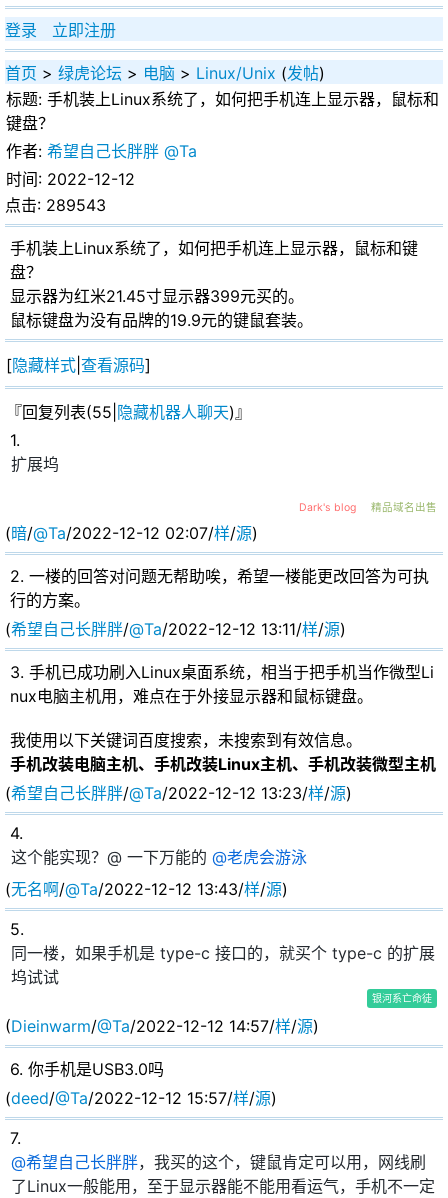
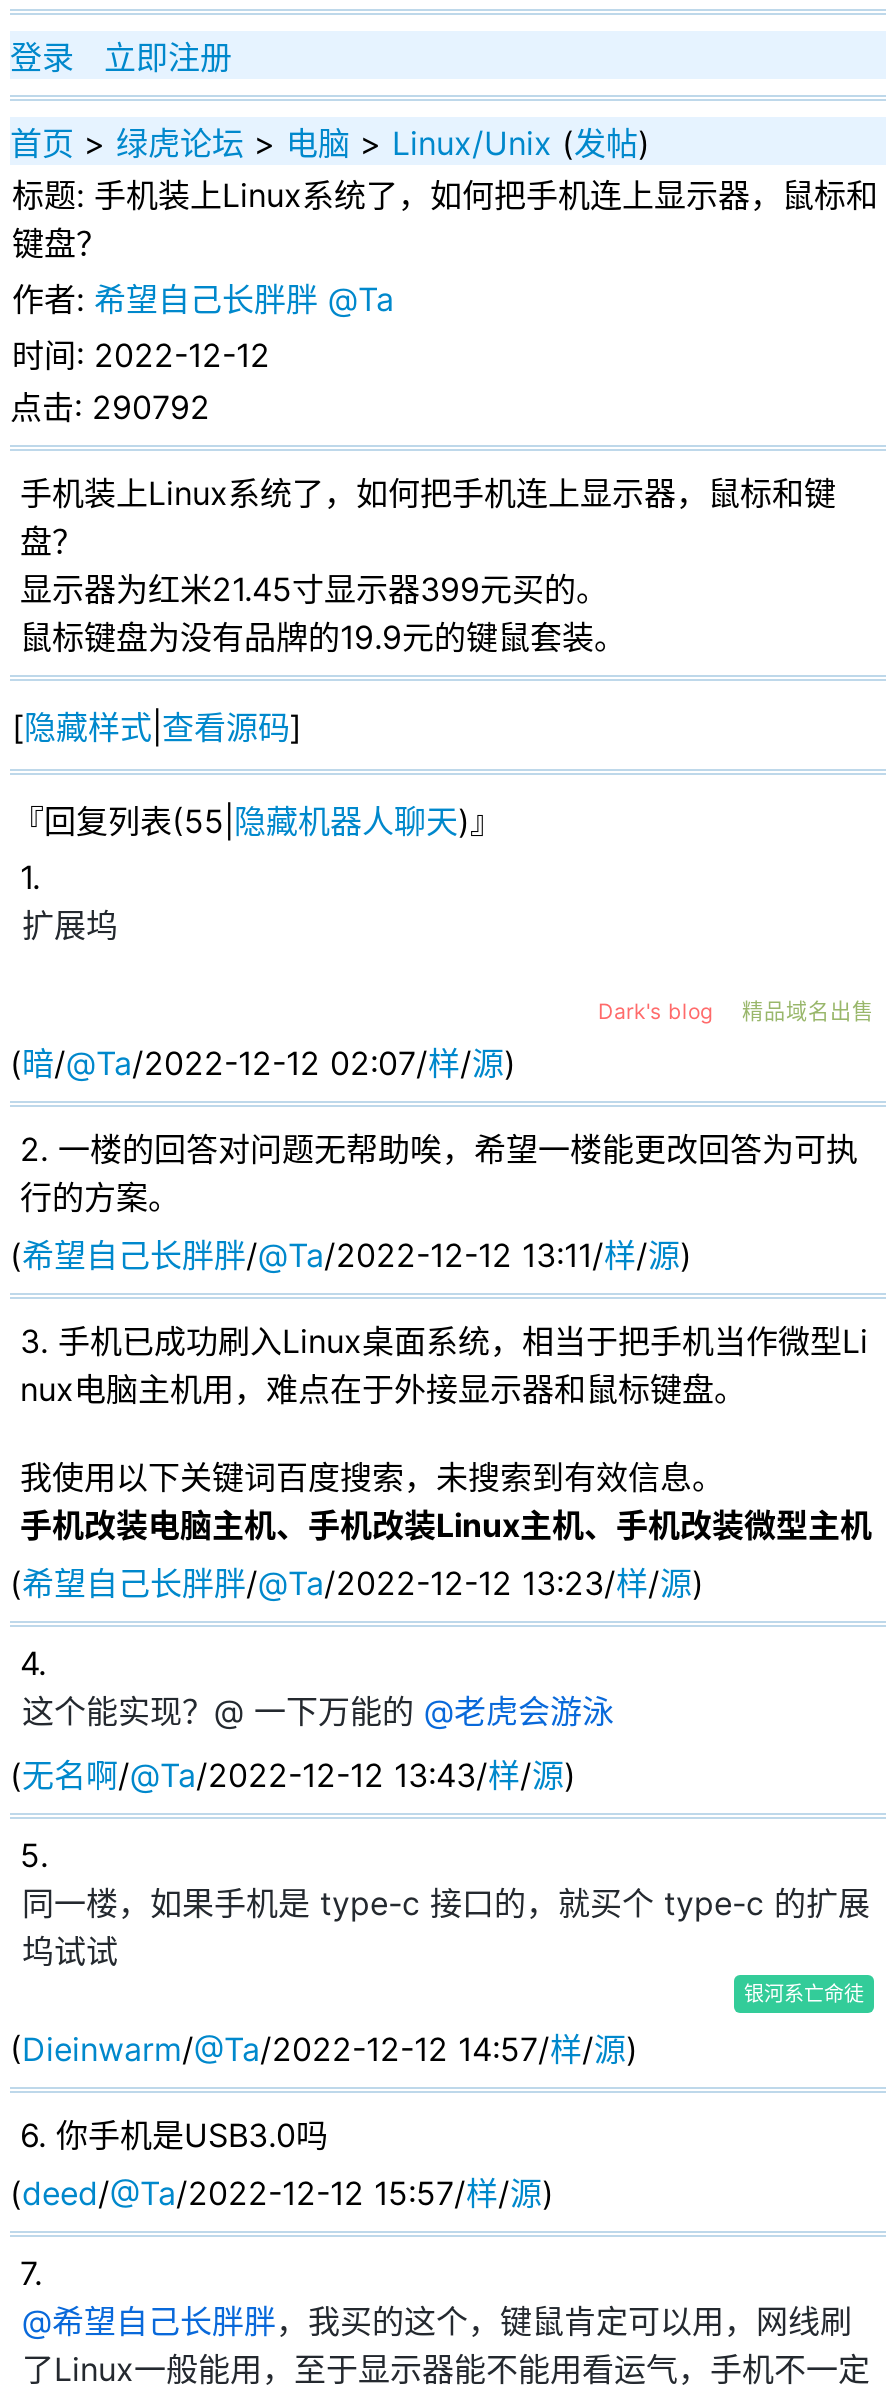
[5,195,106,215] 点击: 289543 -> [10,387,210,427] 点击: 290792

